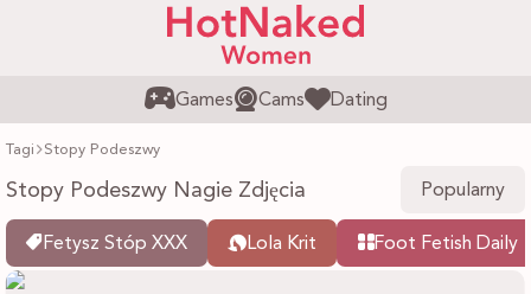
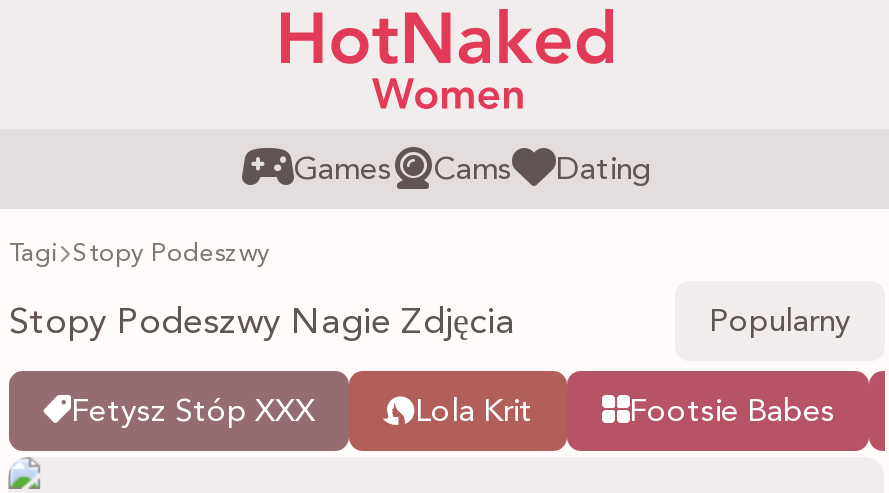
[373,235,518,254] Foot Fetish Daily -> [629,397,835,429] Footsie Babes

